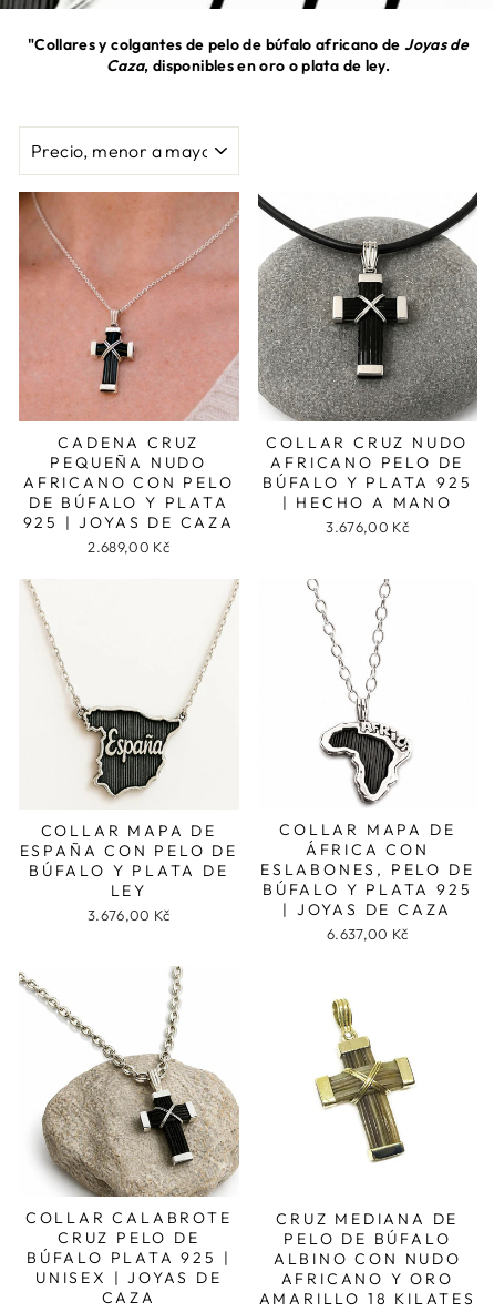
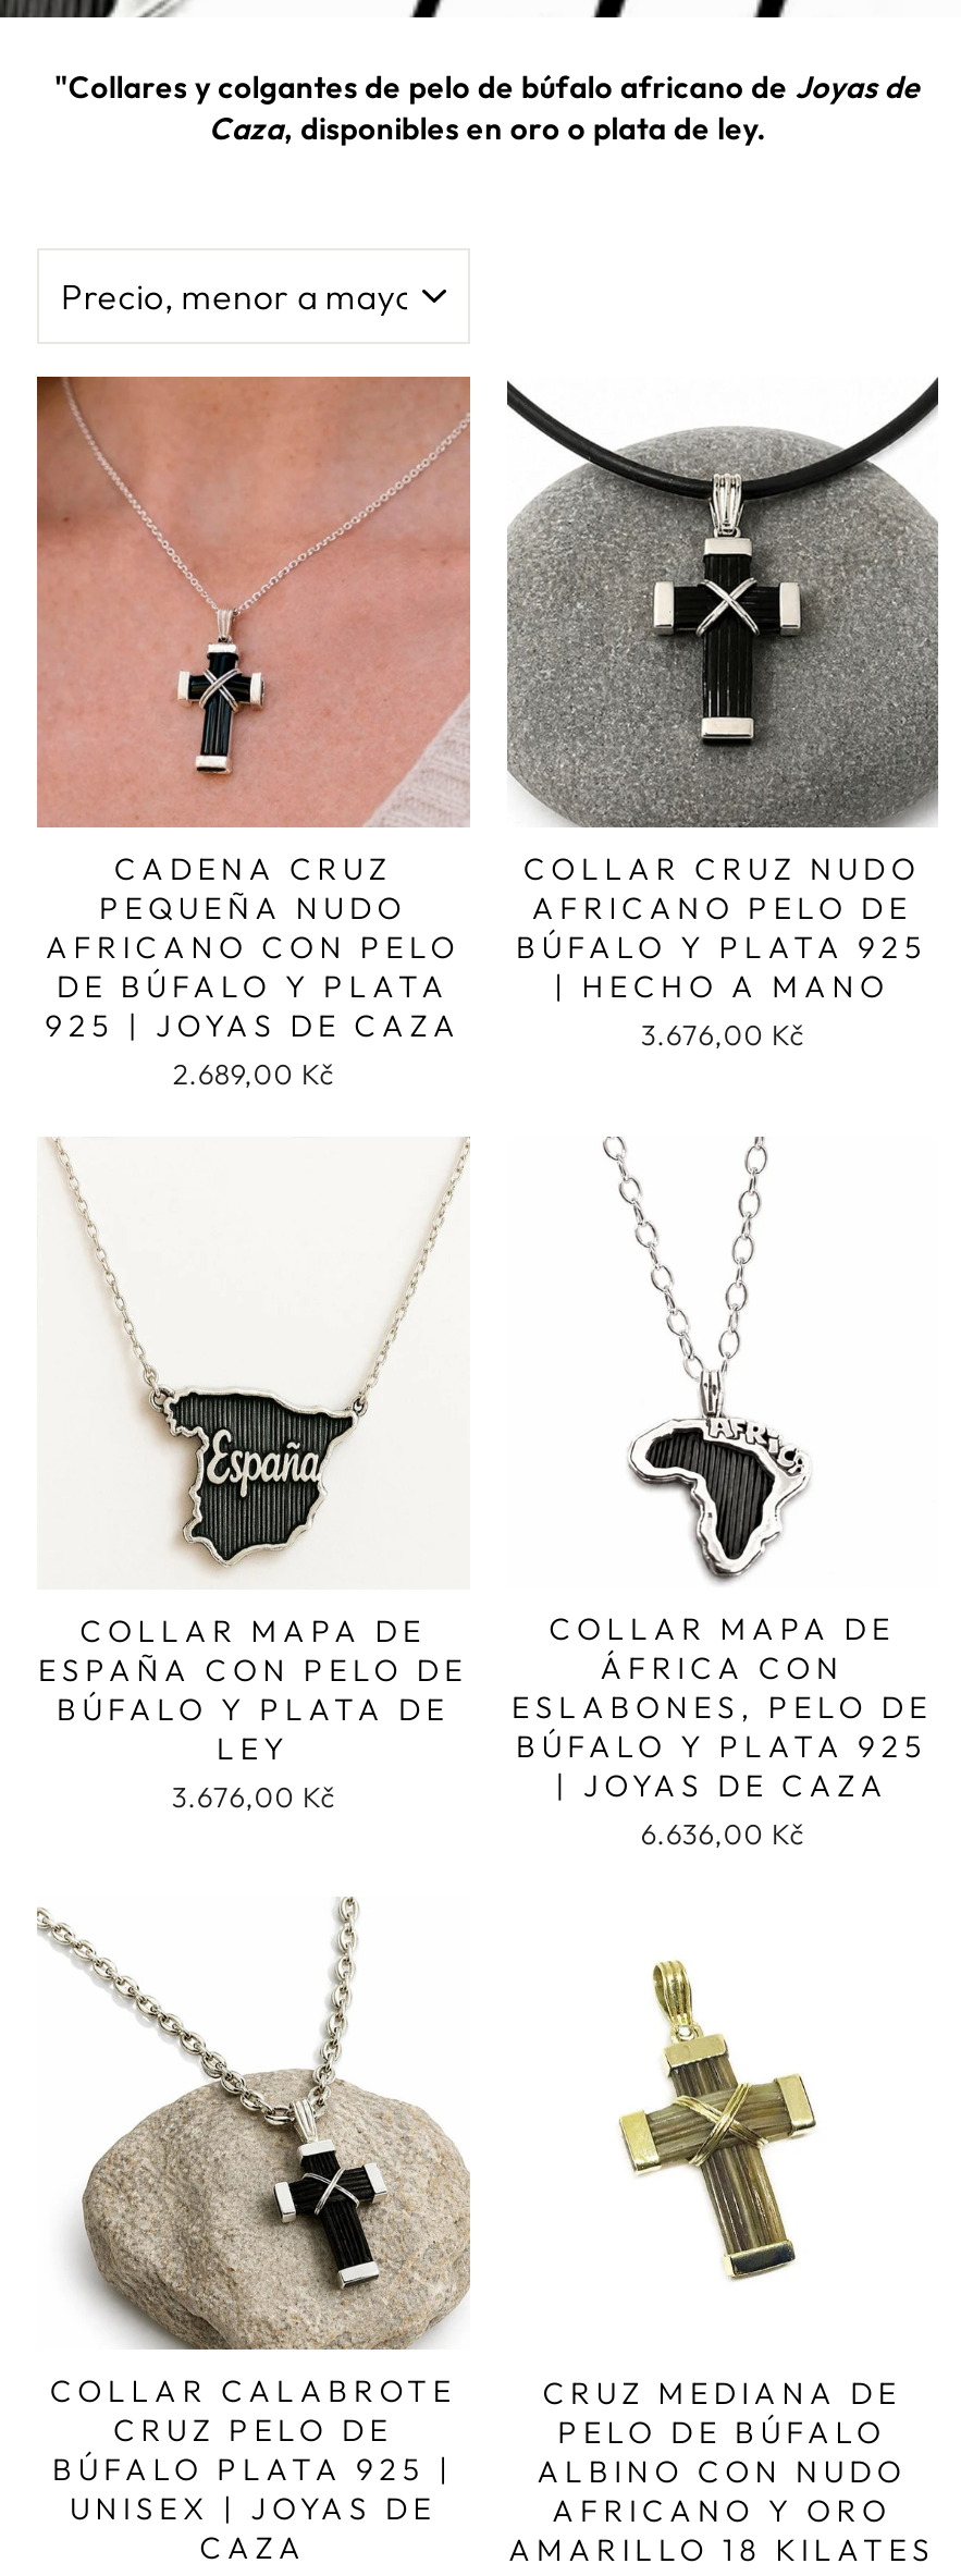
[327,925,408,943] 6.637,00 Kč -> [641,1817,804,1852] 6.636,00 Kč

